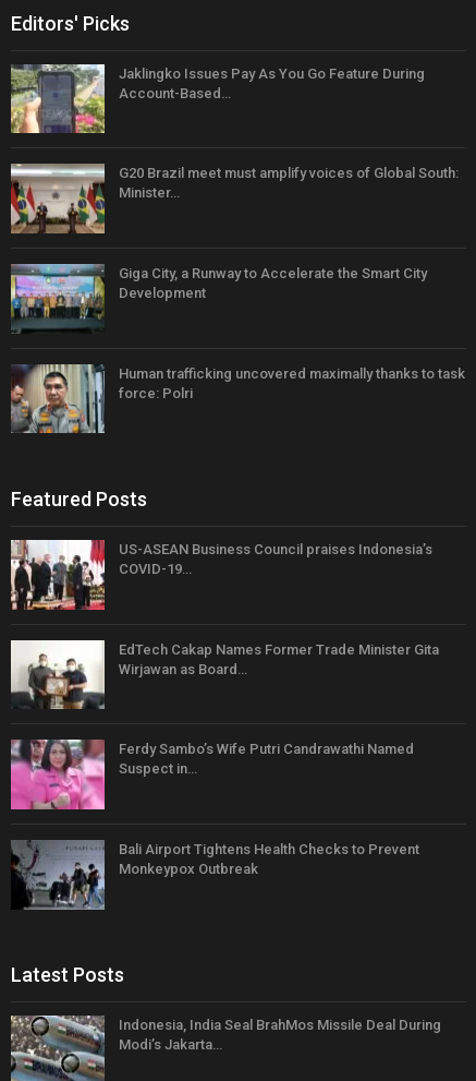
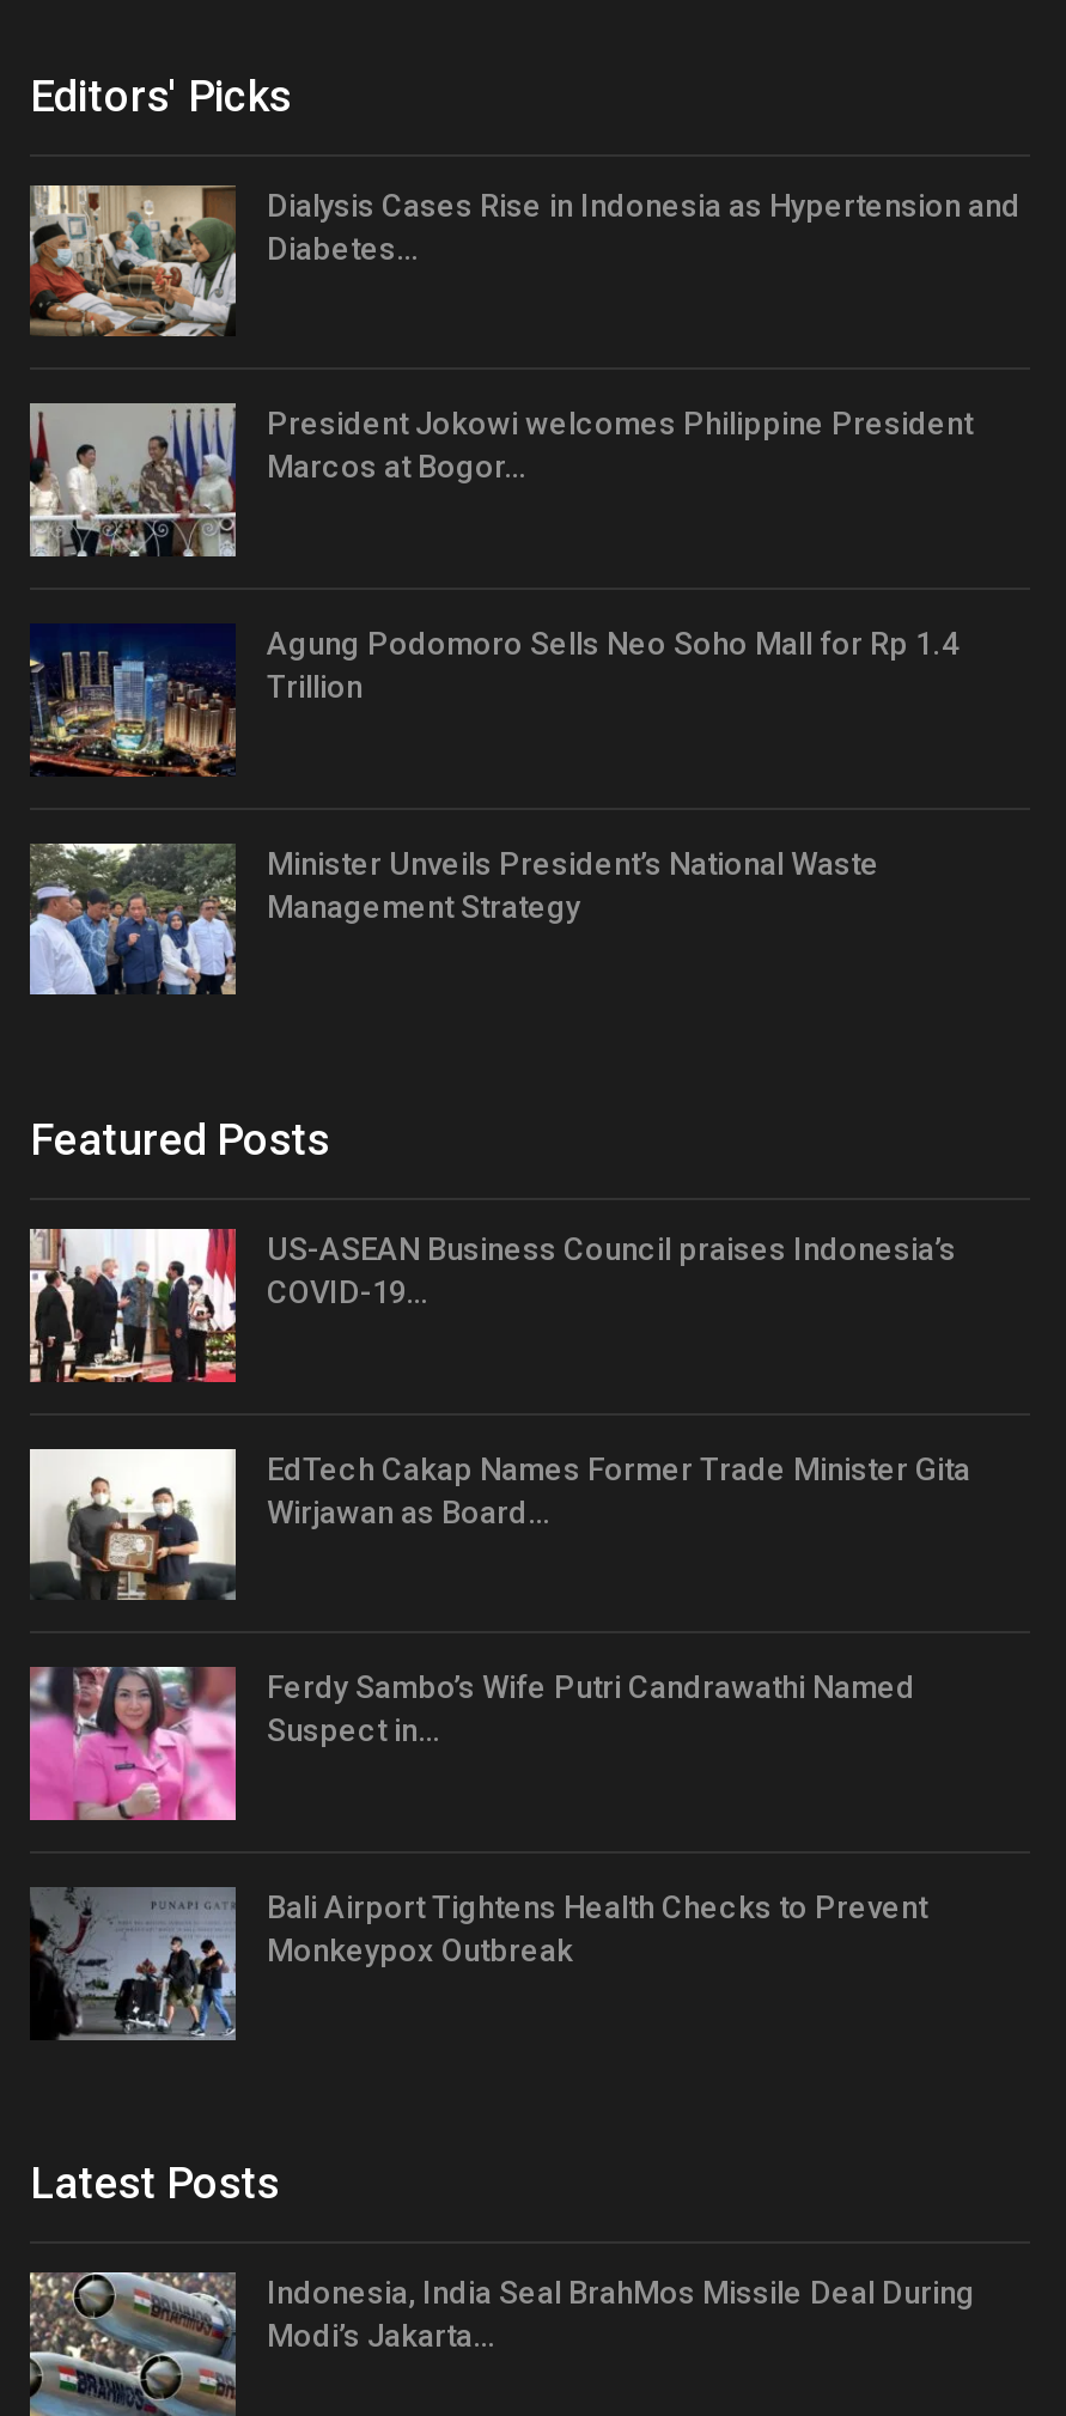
[10,63,425,134] [image] | Jaklingko Issues Pay As You Go Feature During | Account-Based… -> [30,183,1021,339] [image] | Dialysis Cases Rise in Indonesia as Hypertension and | Diabetes…
[10,164,459,235] [image] | G20 Brazil meet must amplify voices of Global South: | Minister… -> [28,406,973,559] [image] | President Jokowi welcomes Philippine President | Marcos at Bogor…
[10,263,427,334] [image] | Giga City, a Runway to Accelerate the Smart City | Development -> [30,623,958,779] [image] | Agung Podomoro Sells Neo Soho Mall for Rp 1.4 | Trillion
[11,363,465,434] [image] | Human trafficking uncovered maximally thanks to task | force: Polri -> [28,841,879,997] [image] | Minister Unveils President’s National Waste | Management Strategy

